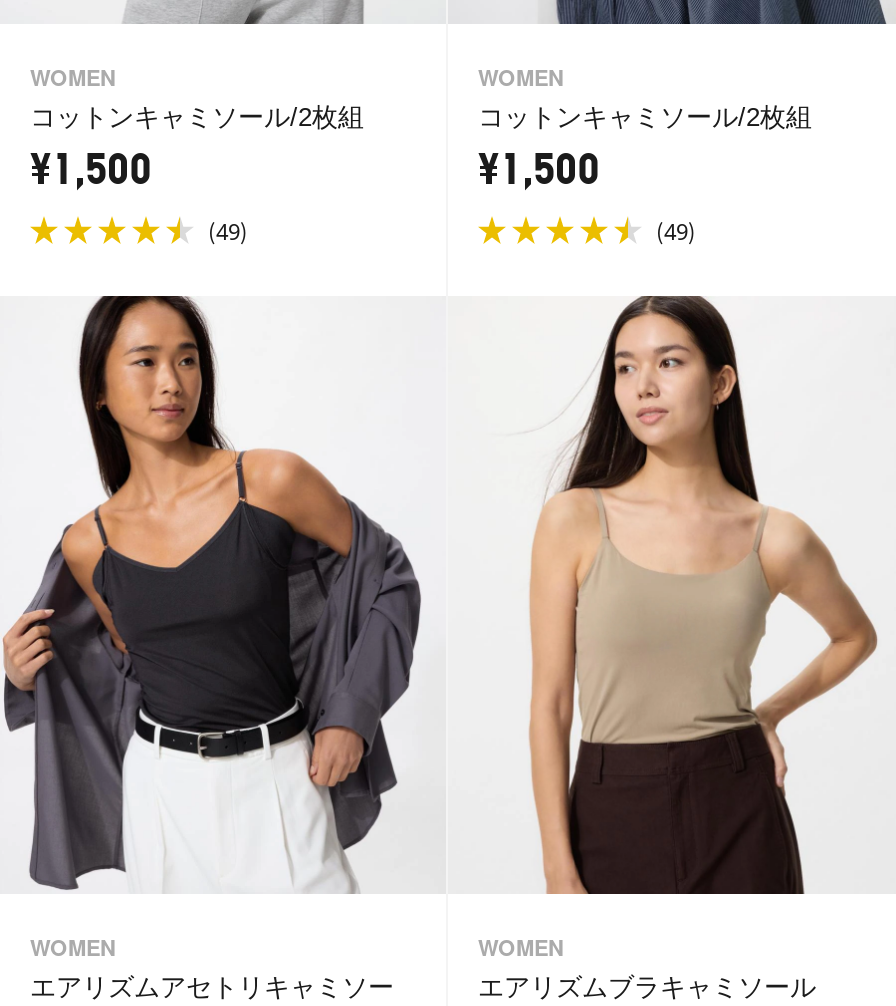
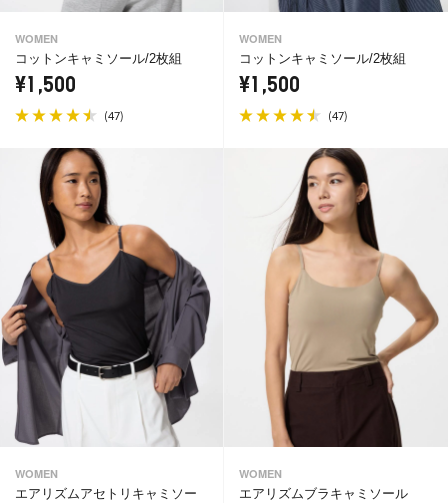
[208,214,248,246] (49) -> [104,107,124,123] (47)
[656,214,696,246] (49) -> [328,107,348,123] (47)

